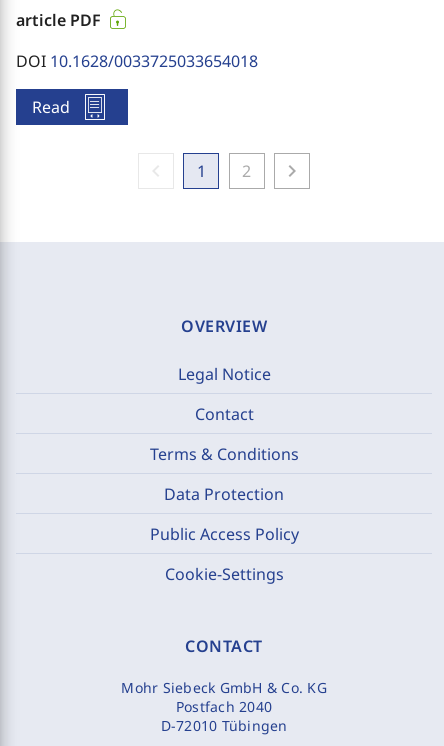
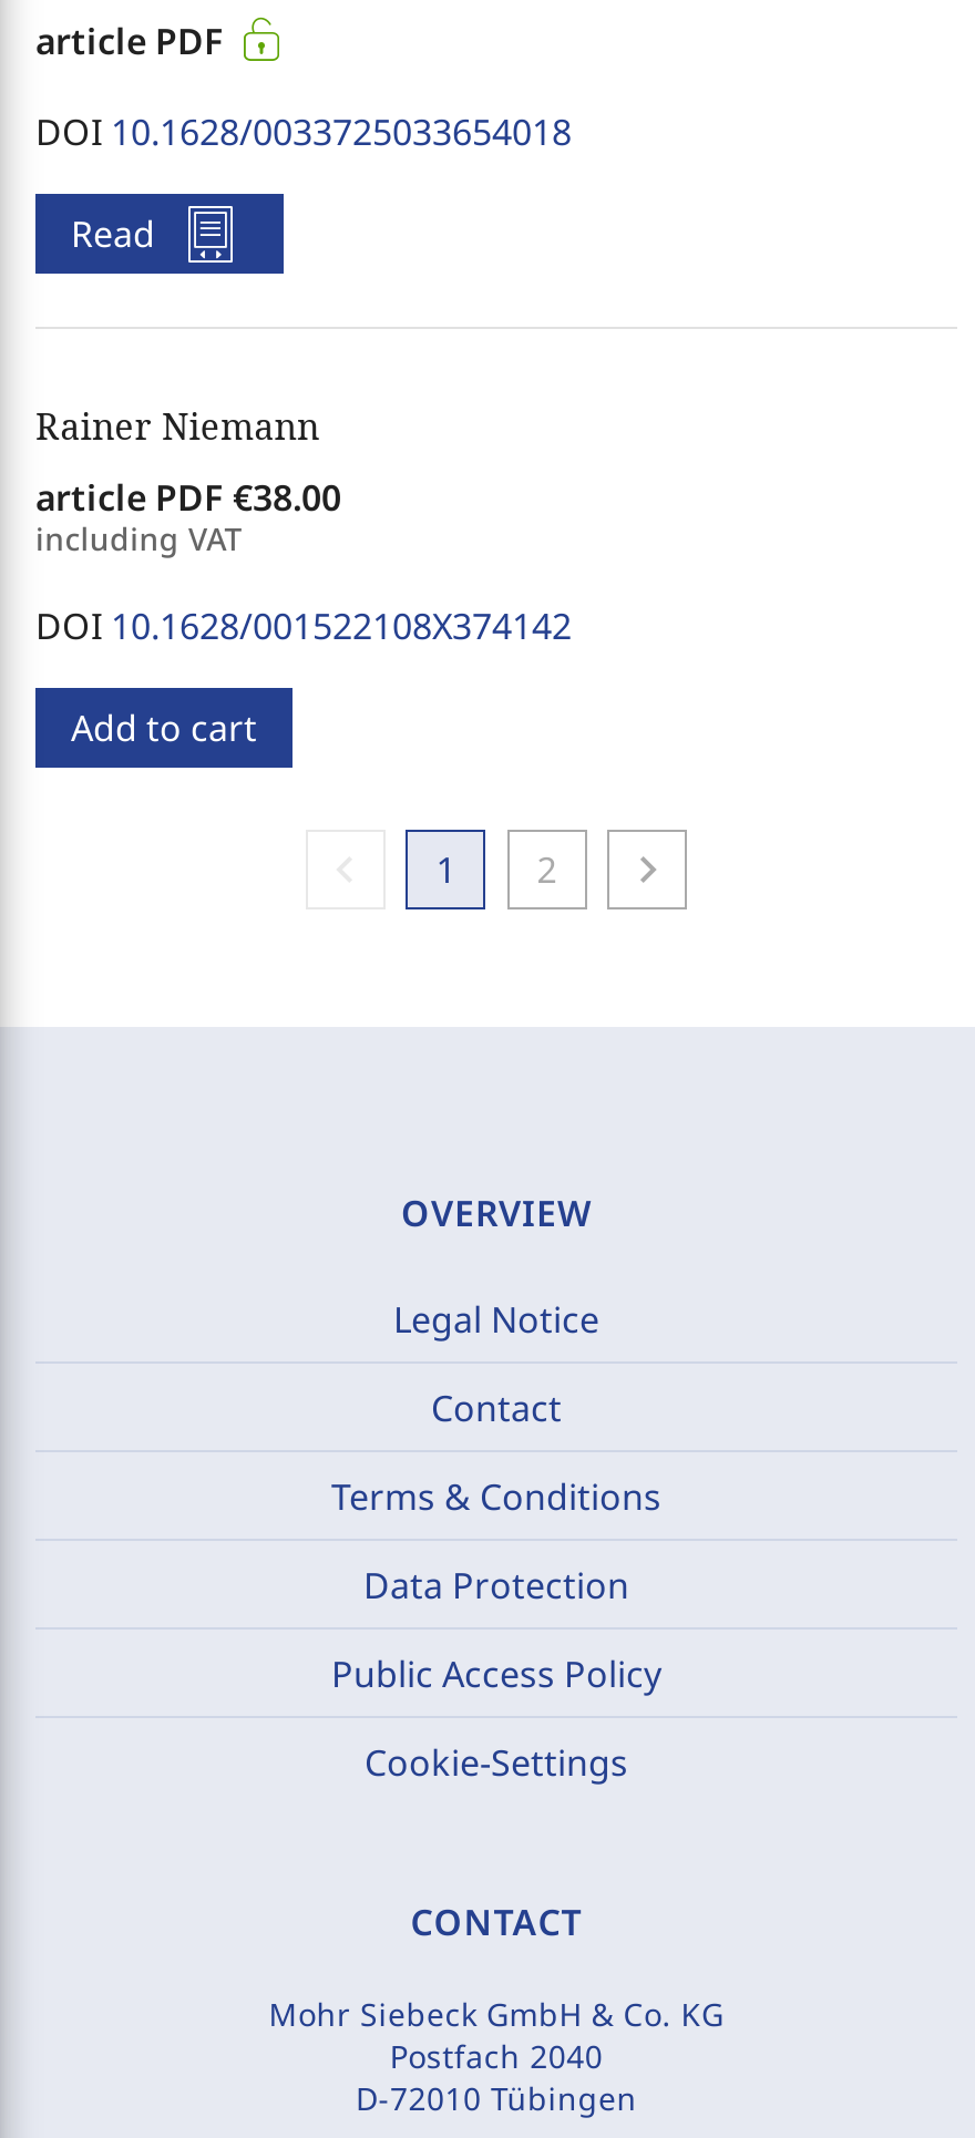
none -> [35,401,572,751] Rainer Niemann | article PDF €38.00 | including VAT | DOI 10.1628/001522108X374142 | Add to cart

